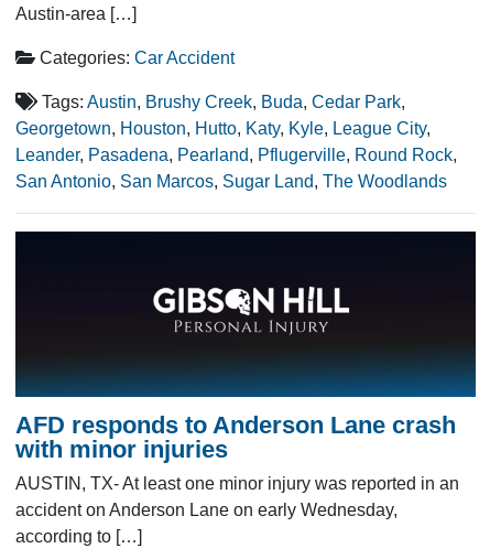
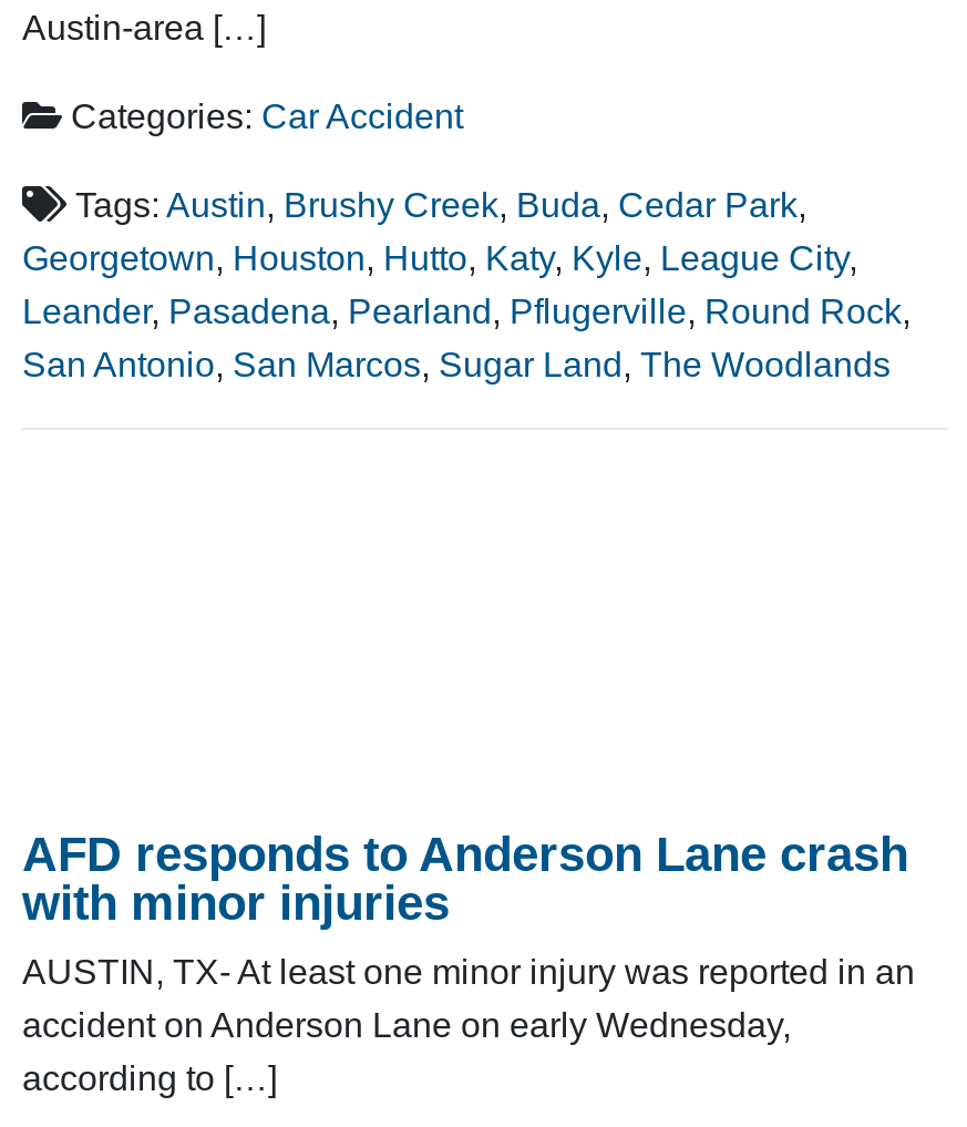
[14,230,477,398] [image] -> none

